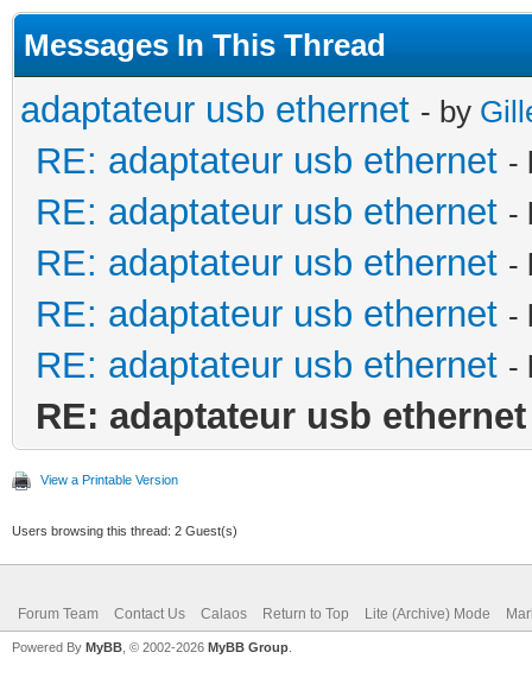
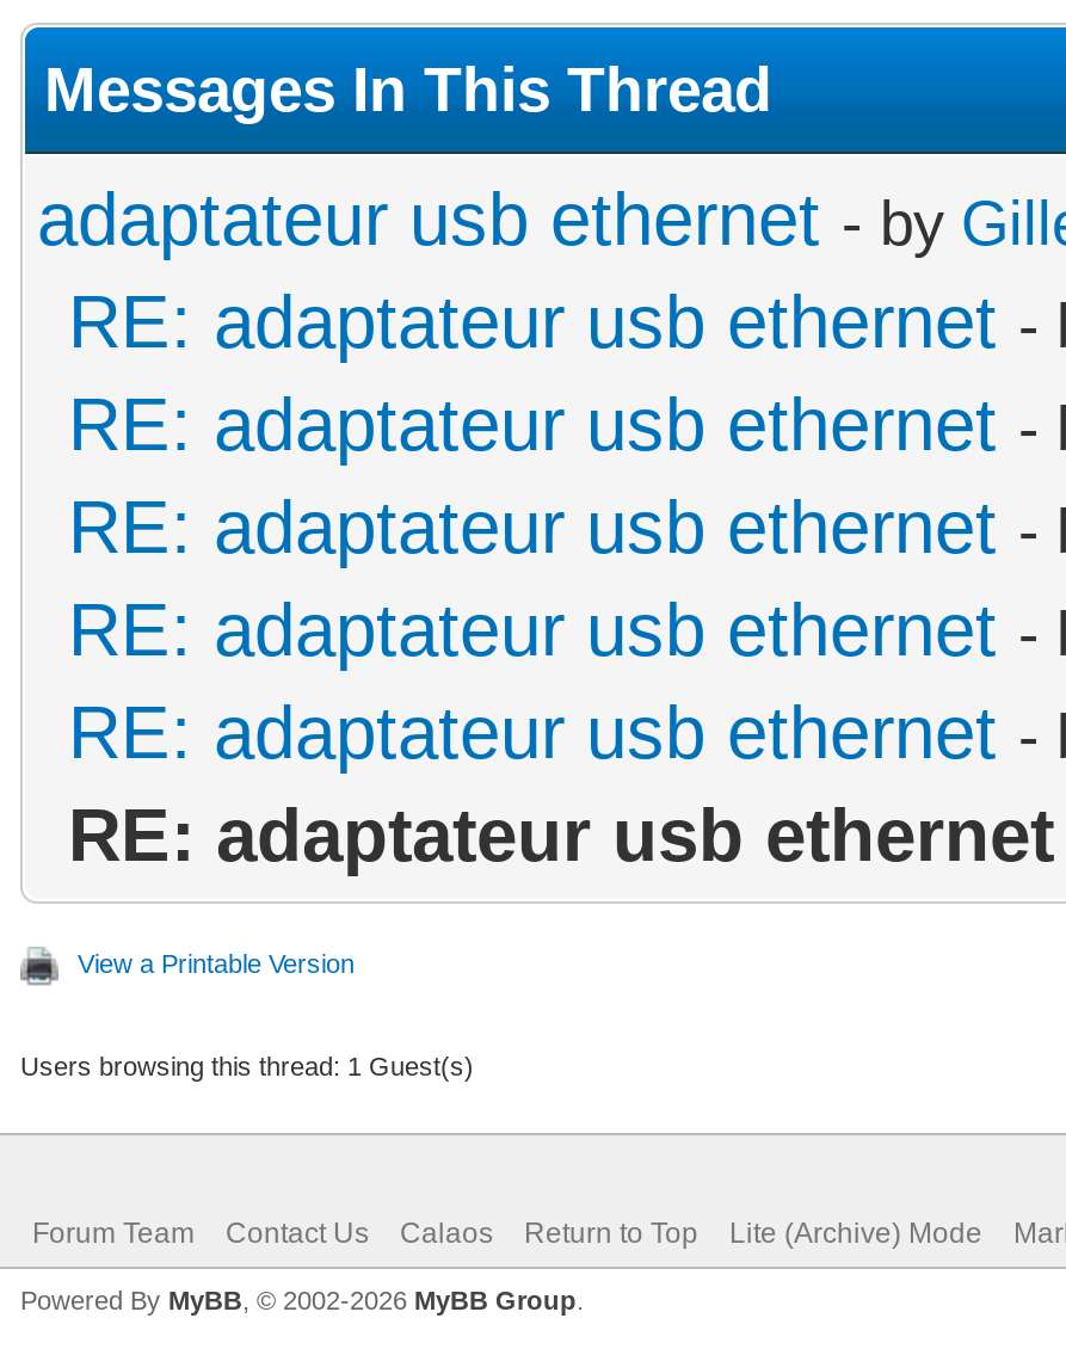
[12,523,237,538] Users browsing this thread: 2 Guest(s) -> [20,1051,474,1080] Users browsing this thread: 1 Guest(s)

